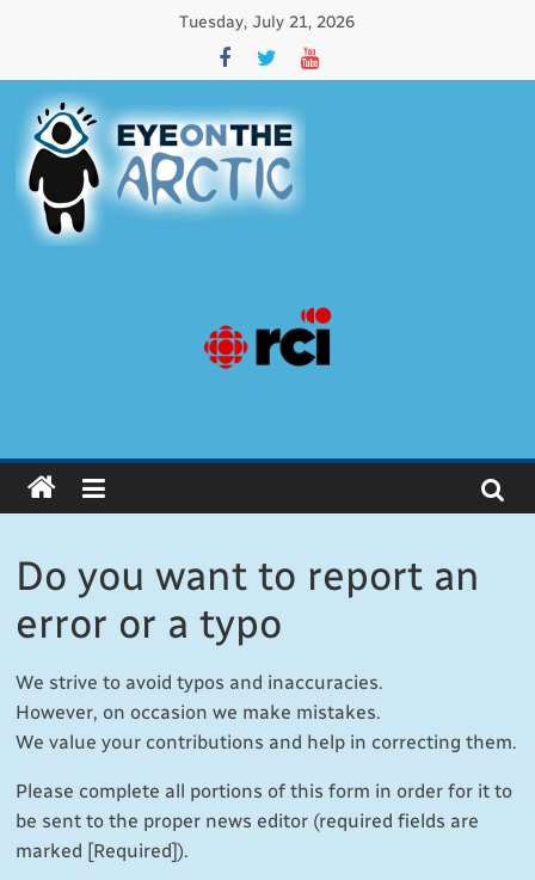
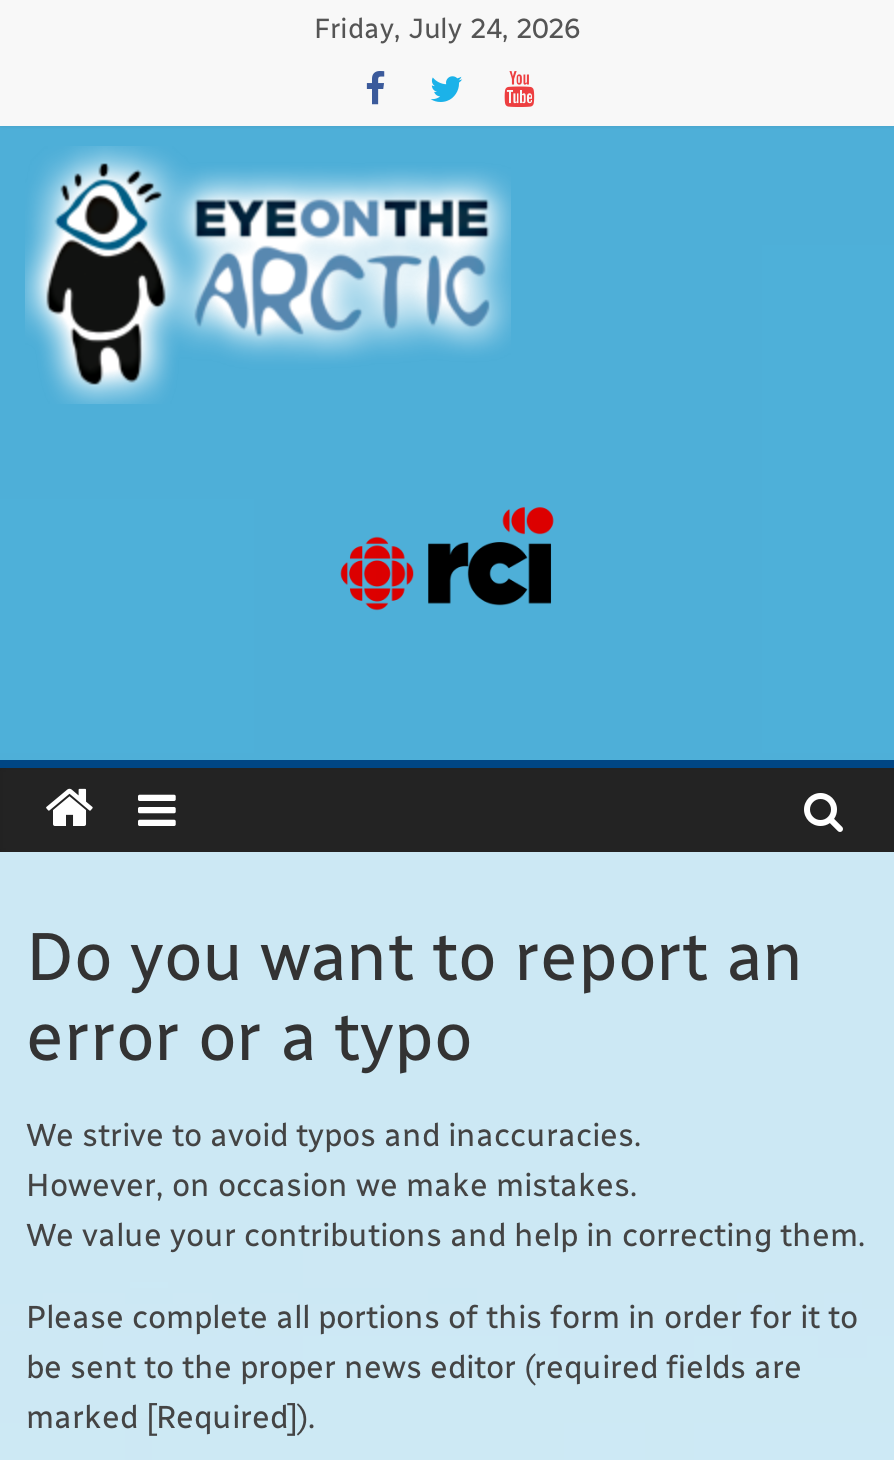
[180,11,355,31] Tuesday, July 21, 2026 -> [314,10,580,44] Friday, July 24, 2026

